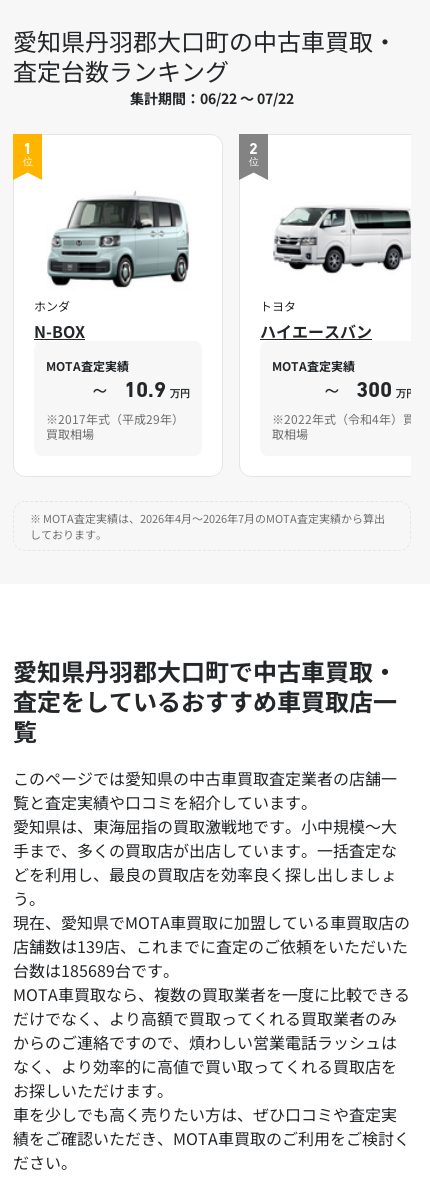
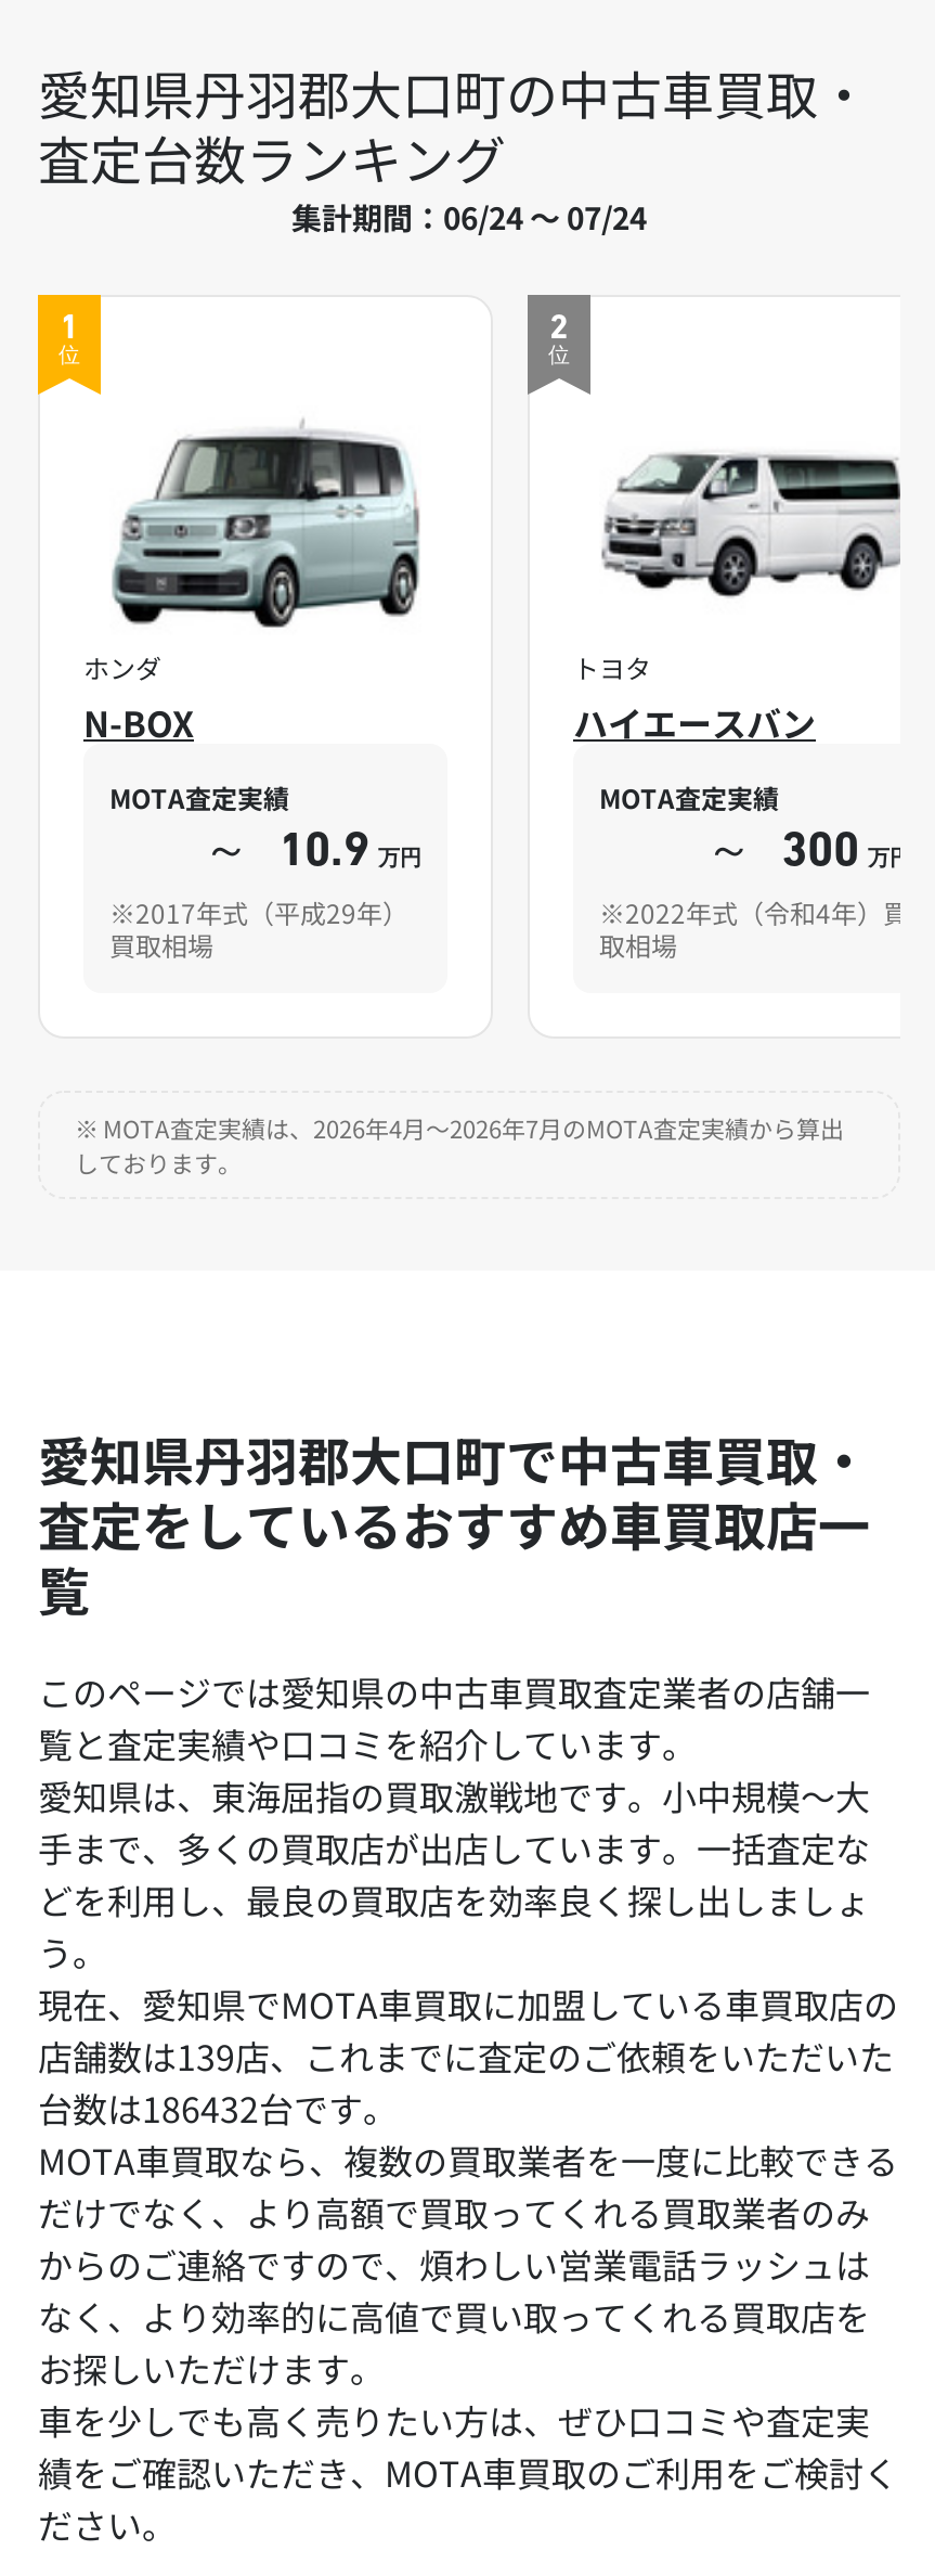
[130,88,294,108] 集計期間：06/22 ～ 07/22 -> [291,194,647,238] 集計期間：06/24 ～ 07/24
[13,958,179,982] 台数は185689台です。 -> [38,2081,398,2133] 台数は186432台です。

